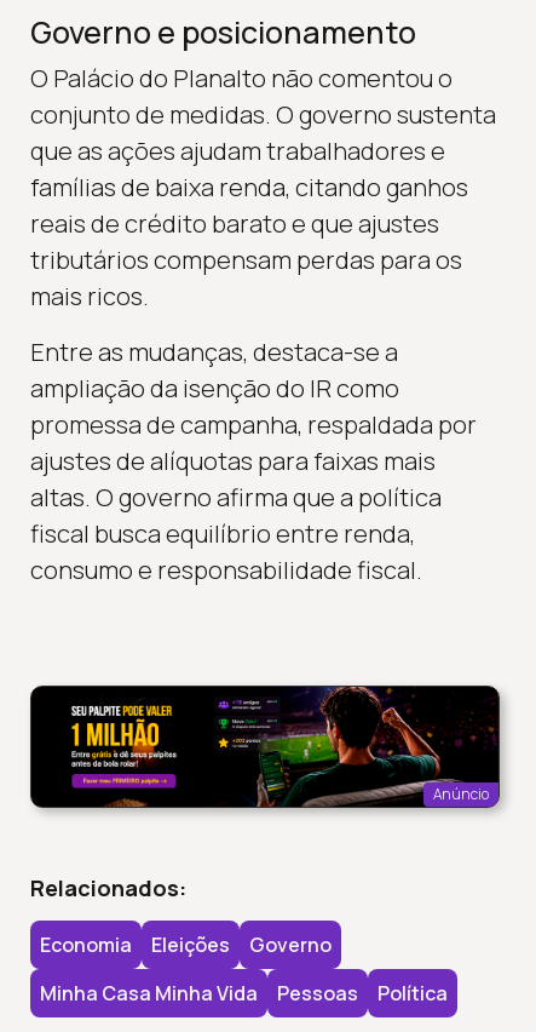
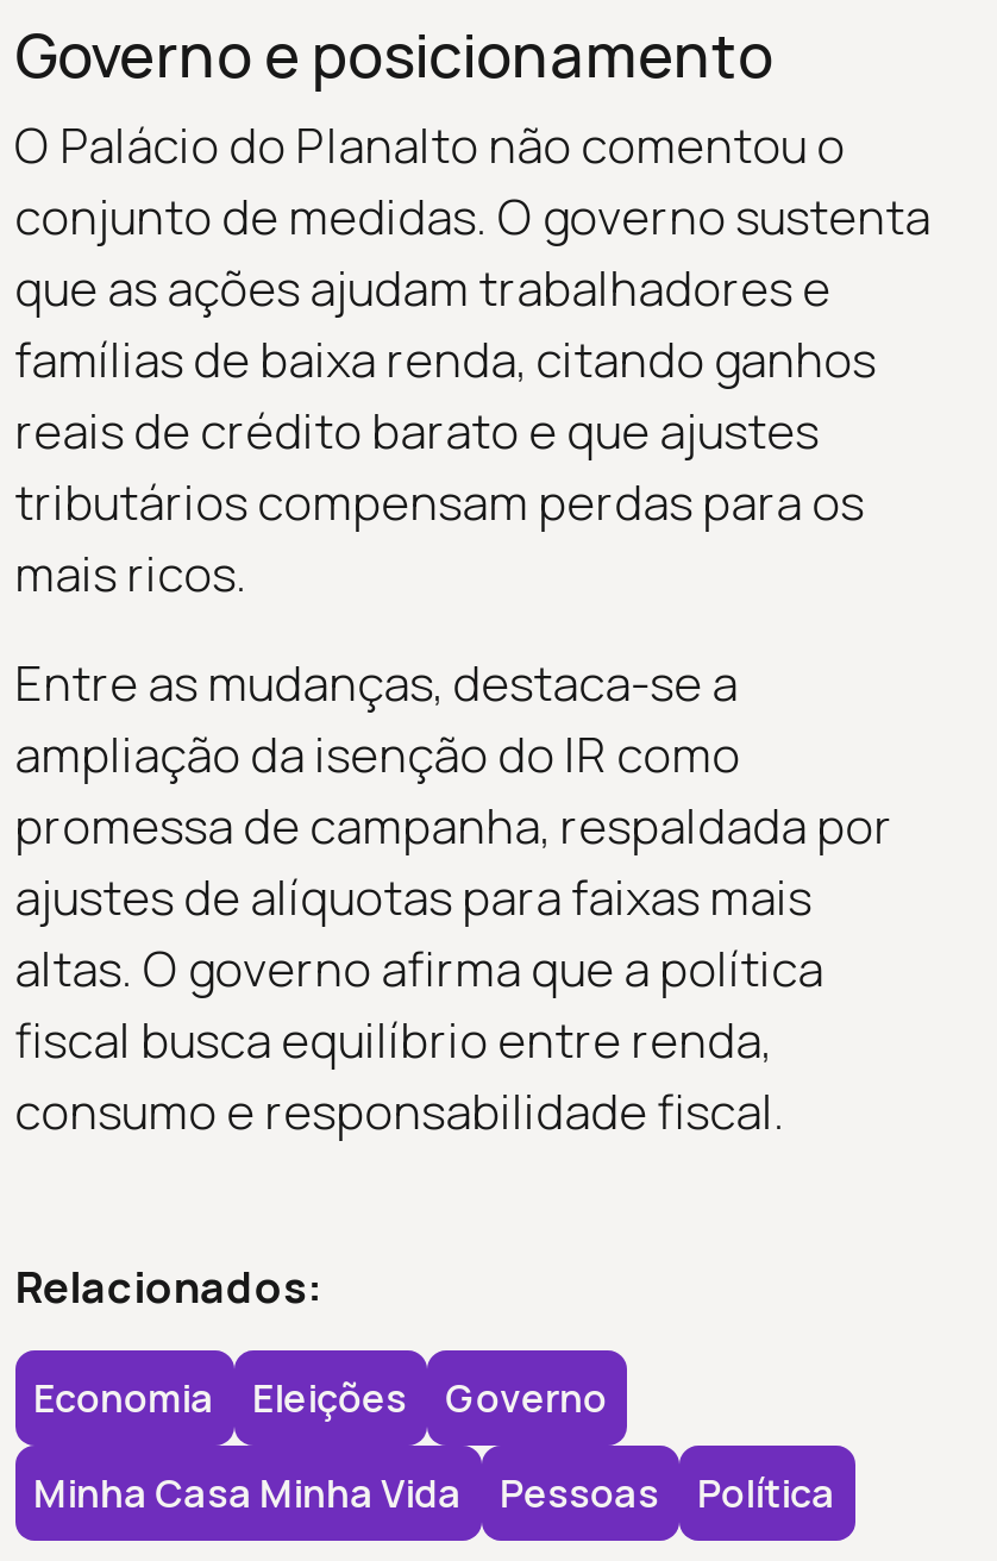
[29,684,505,813] [image] | Anúncio -> none

